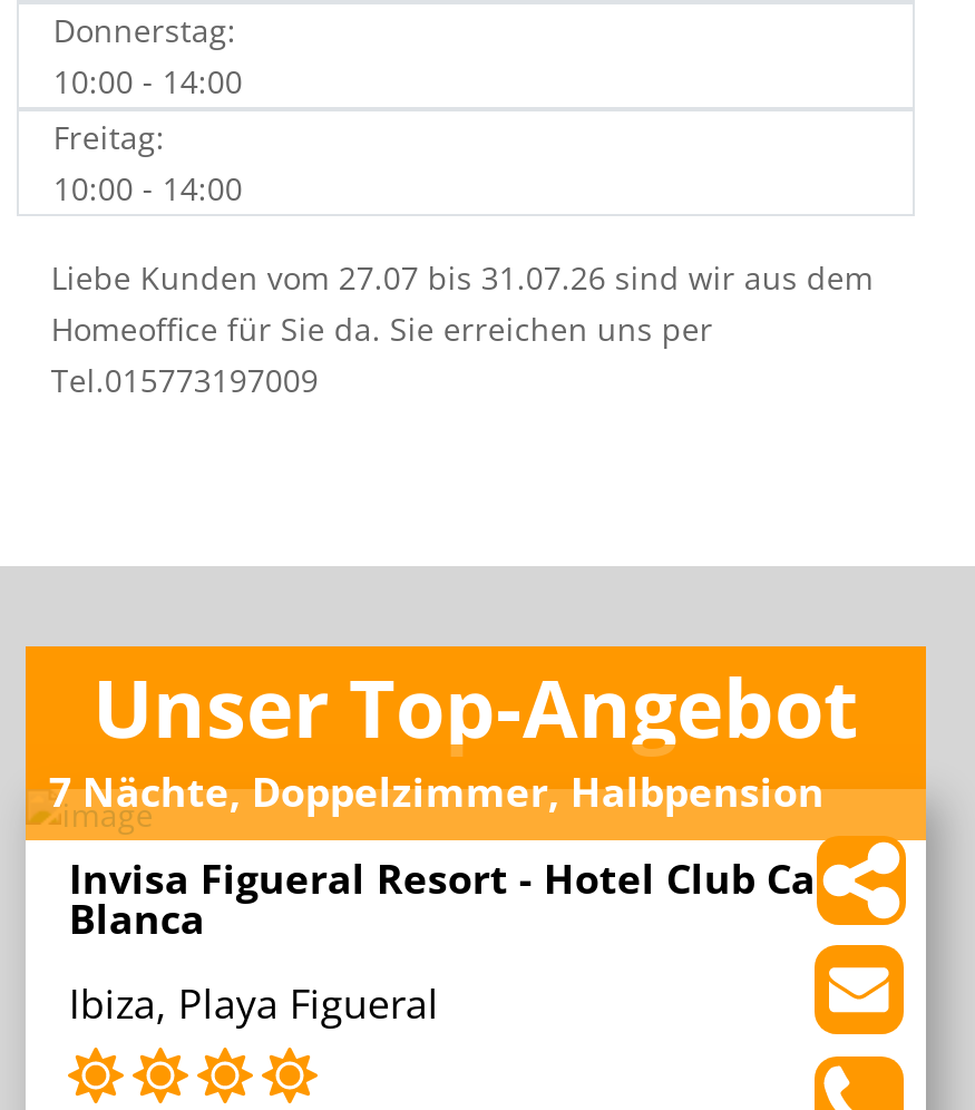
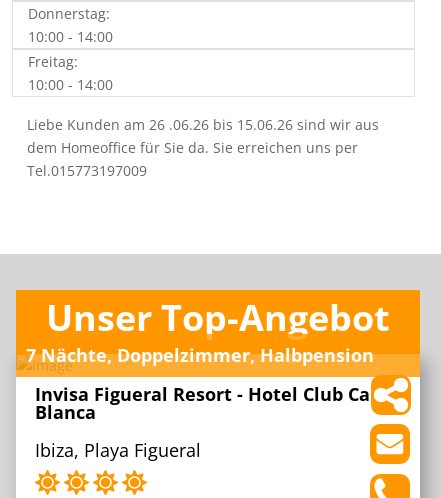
[51,257,873,350] Liebe Kunden vom 27.07 bis 31.07.26 sind wir aus dem | Homeoffice für Sie da. Sie erreichen uns per -> [27,115,379,157] Liebe Kunden am 26 .06.26 bis 15.06.26 sind wir aus | dem Homeoffice für Sie da. Sie erreichen uns per

